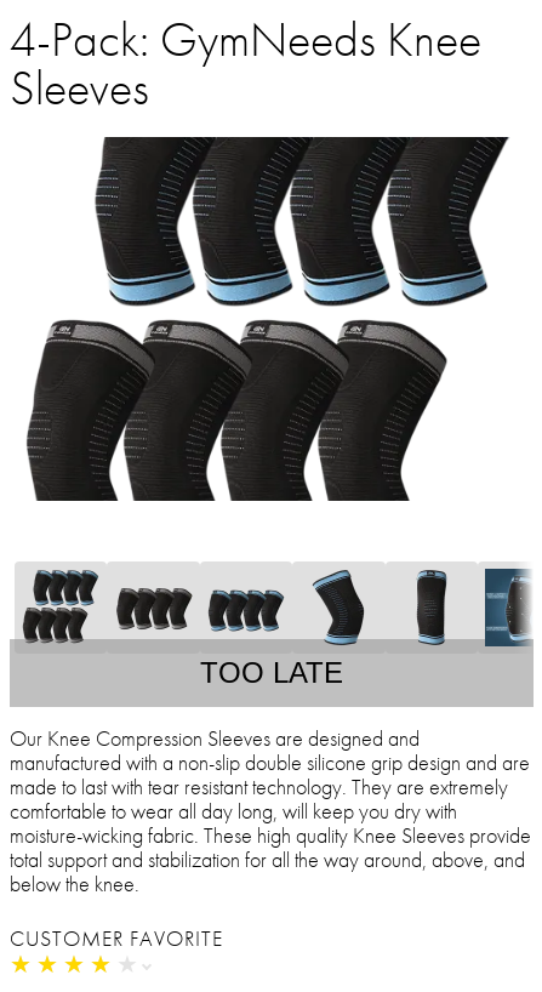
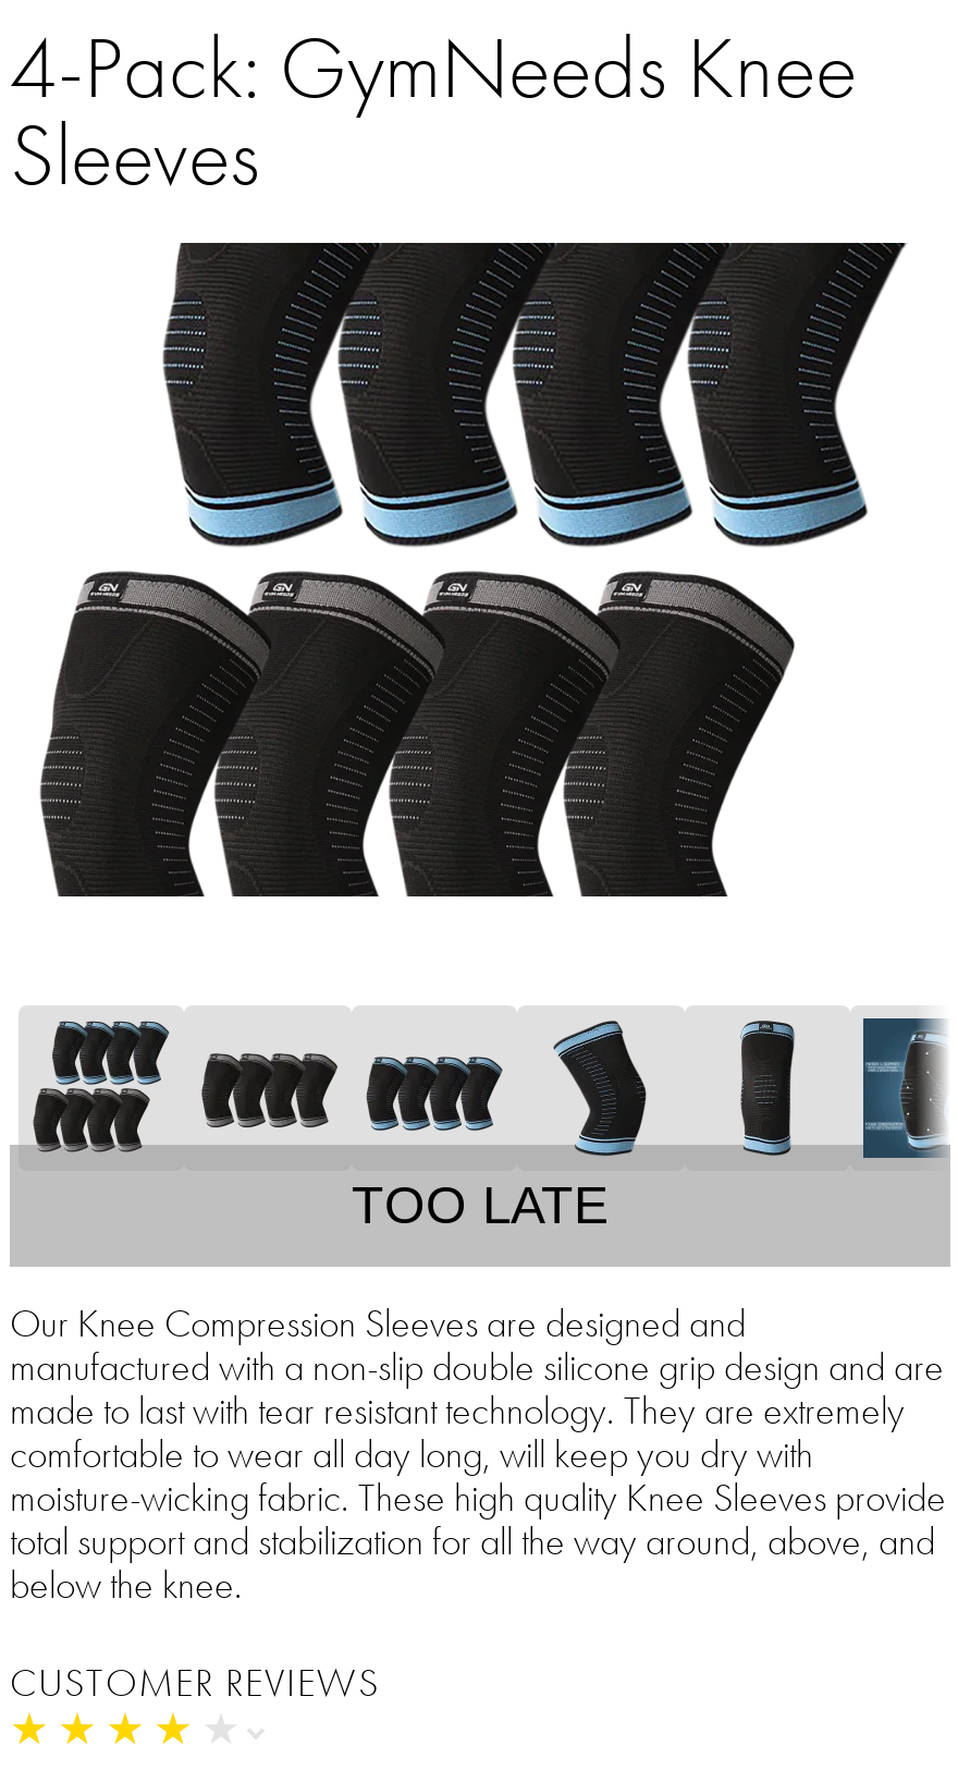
[10,925,223,952] CUSTOMER FAVORITE -> [10,1658,380,1708] CUSTOMER REVIEWS

